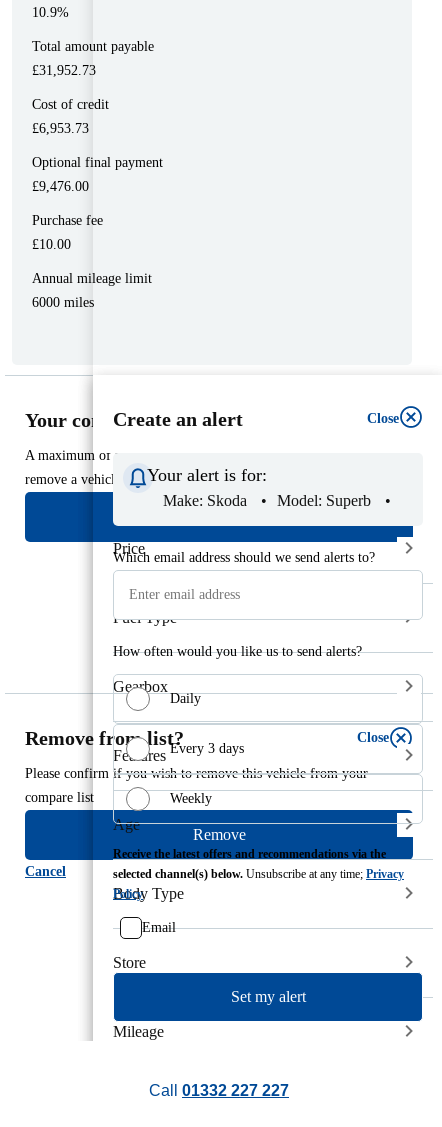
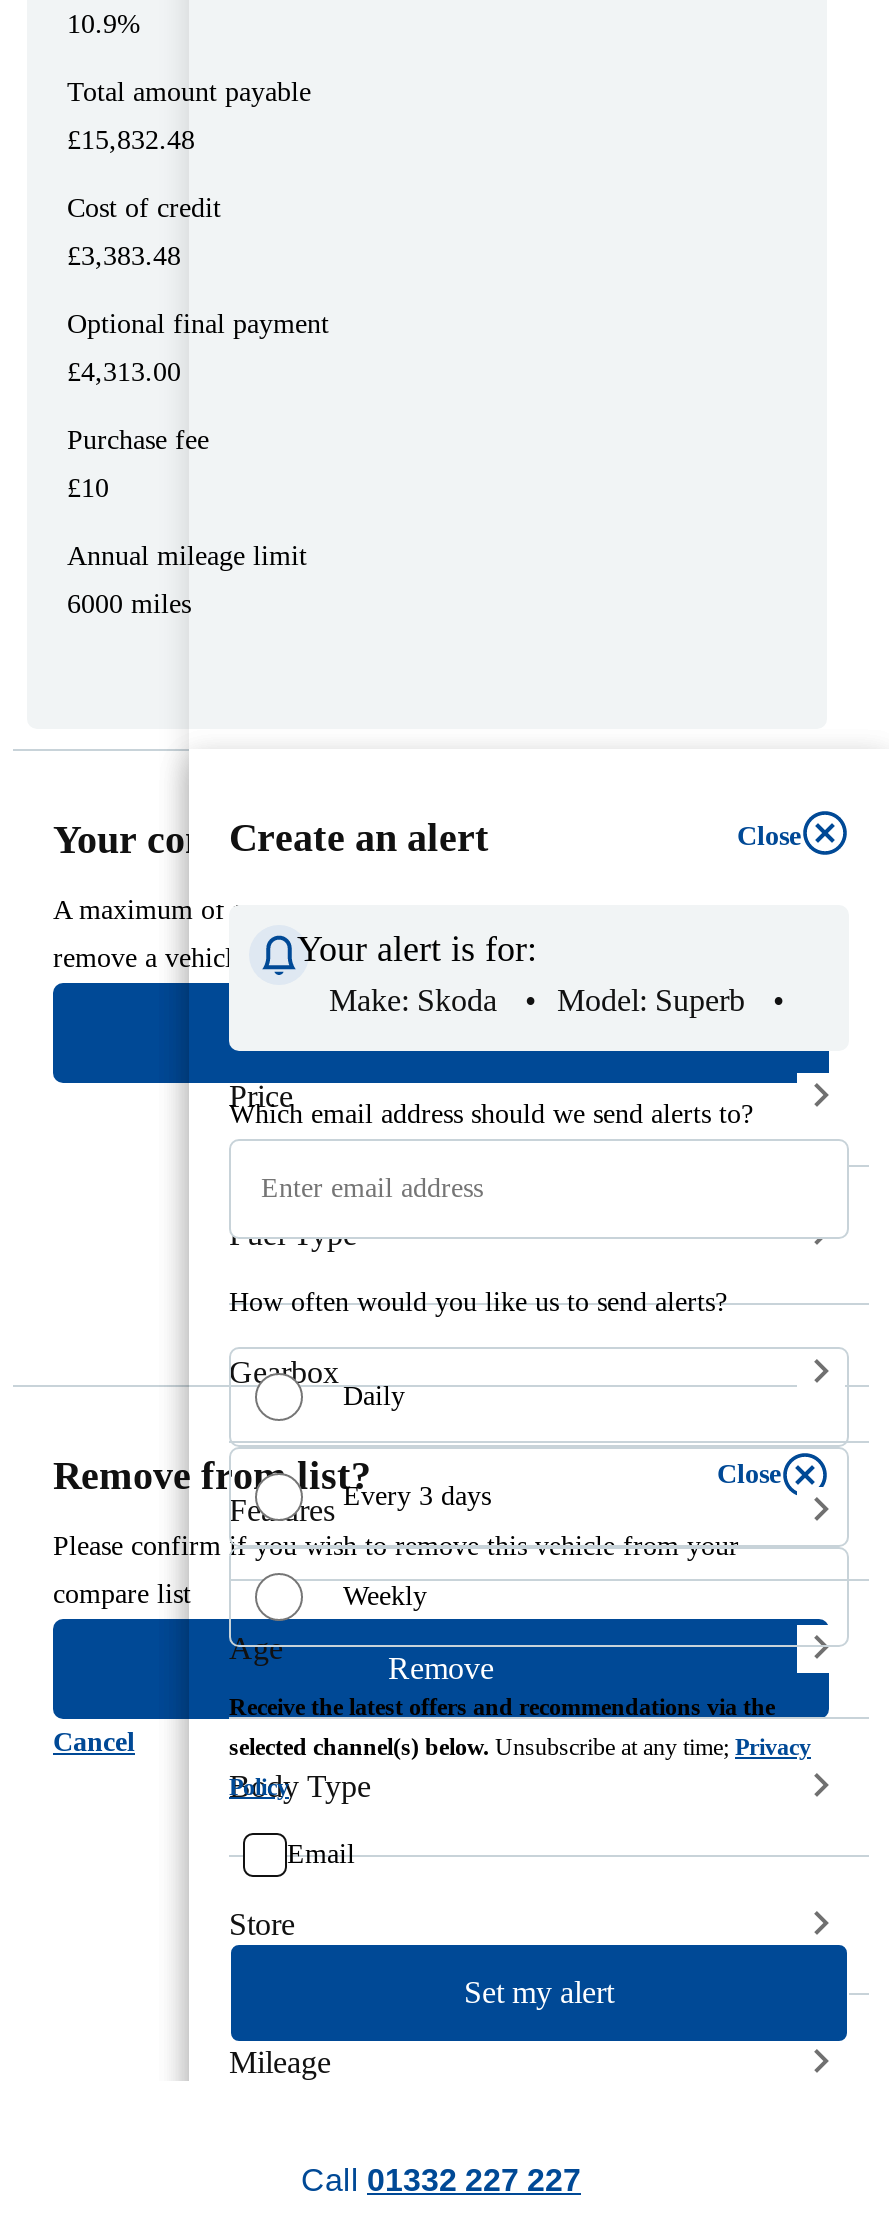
[32,63,96,78] £31,952.73 -> [67,126,195,156] £15,832.48
[32,121,89,136] £6,953.73 -> [67,242,181,272] £3,383.48
[32,179,89,194] £9,476.00 -> [67,358,181,388] £4,313.00
[32,237,71,252] £10.00 -> [67,474,109,504] £10

